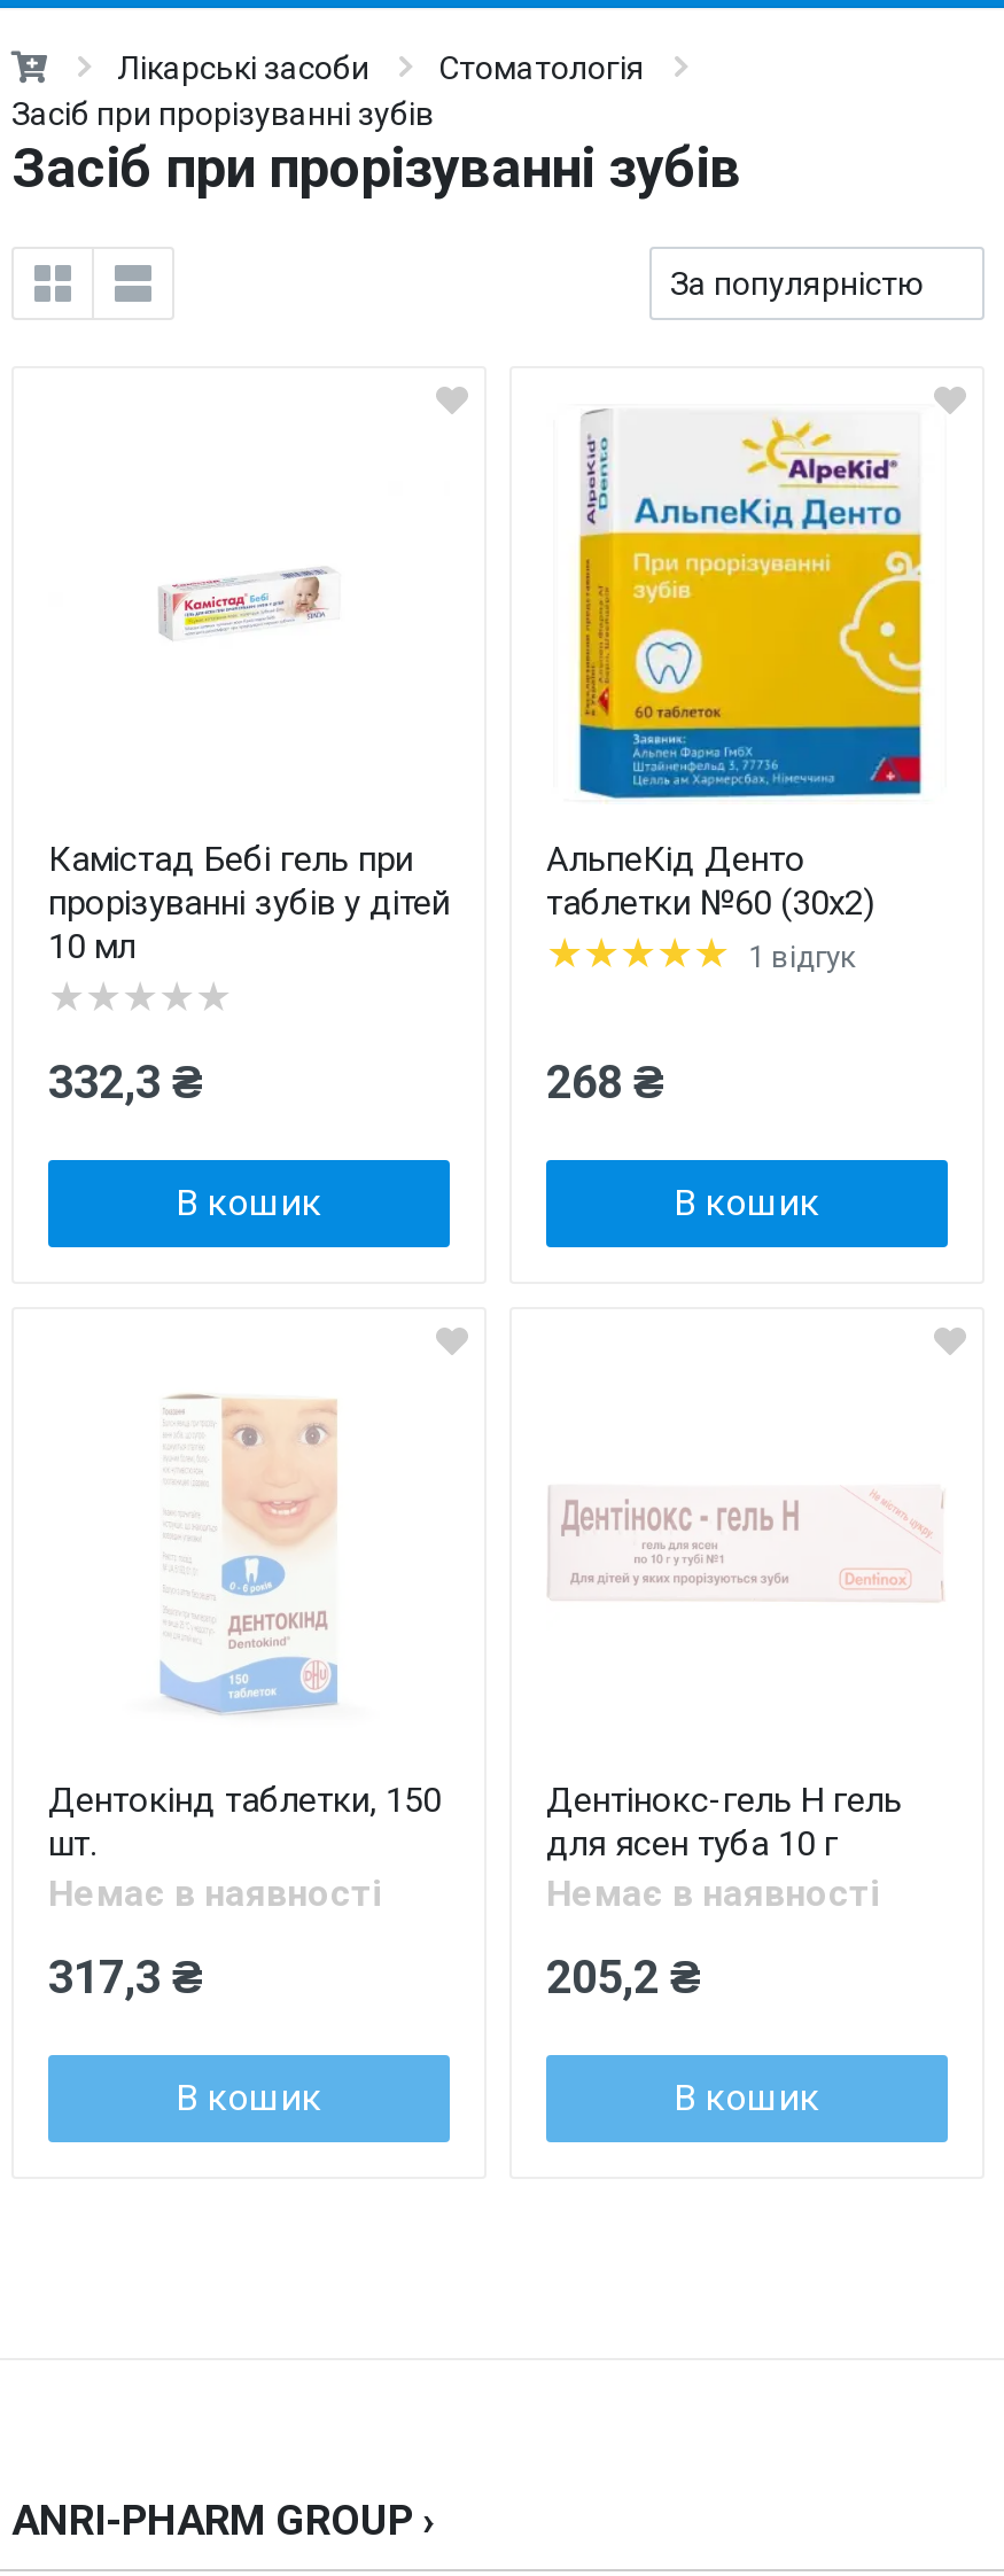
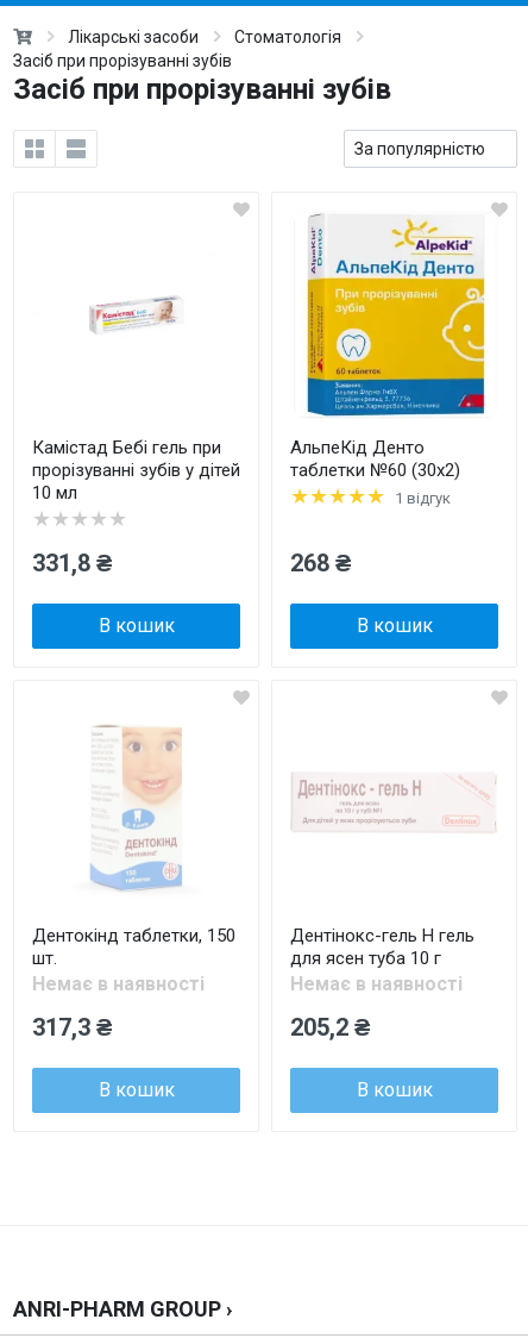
[48,1054,202,1110] 332,3 ₴ -> [32,549,112,577] 331,8 ₴

